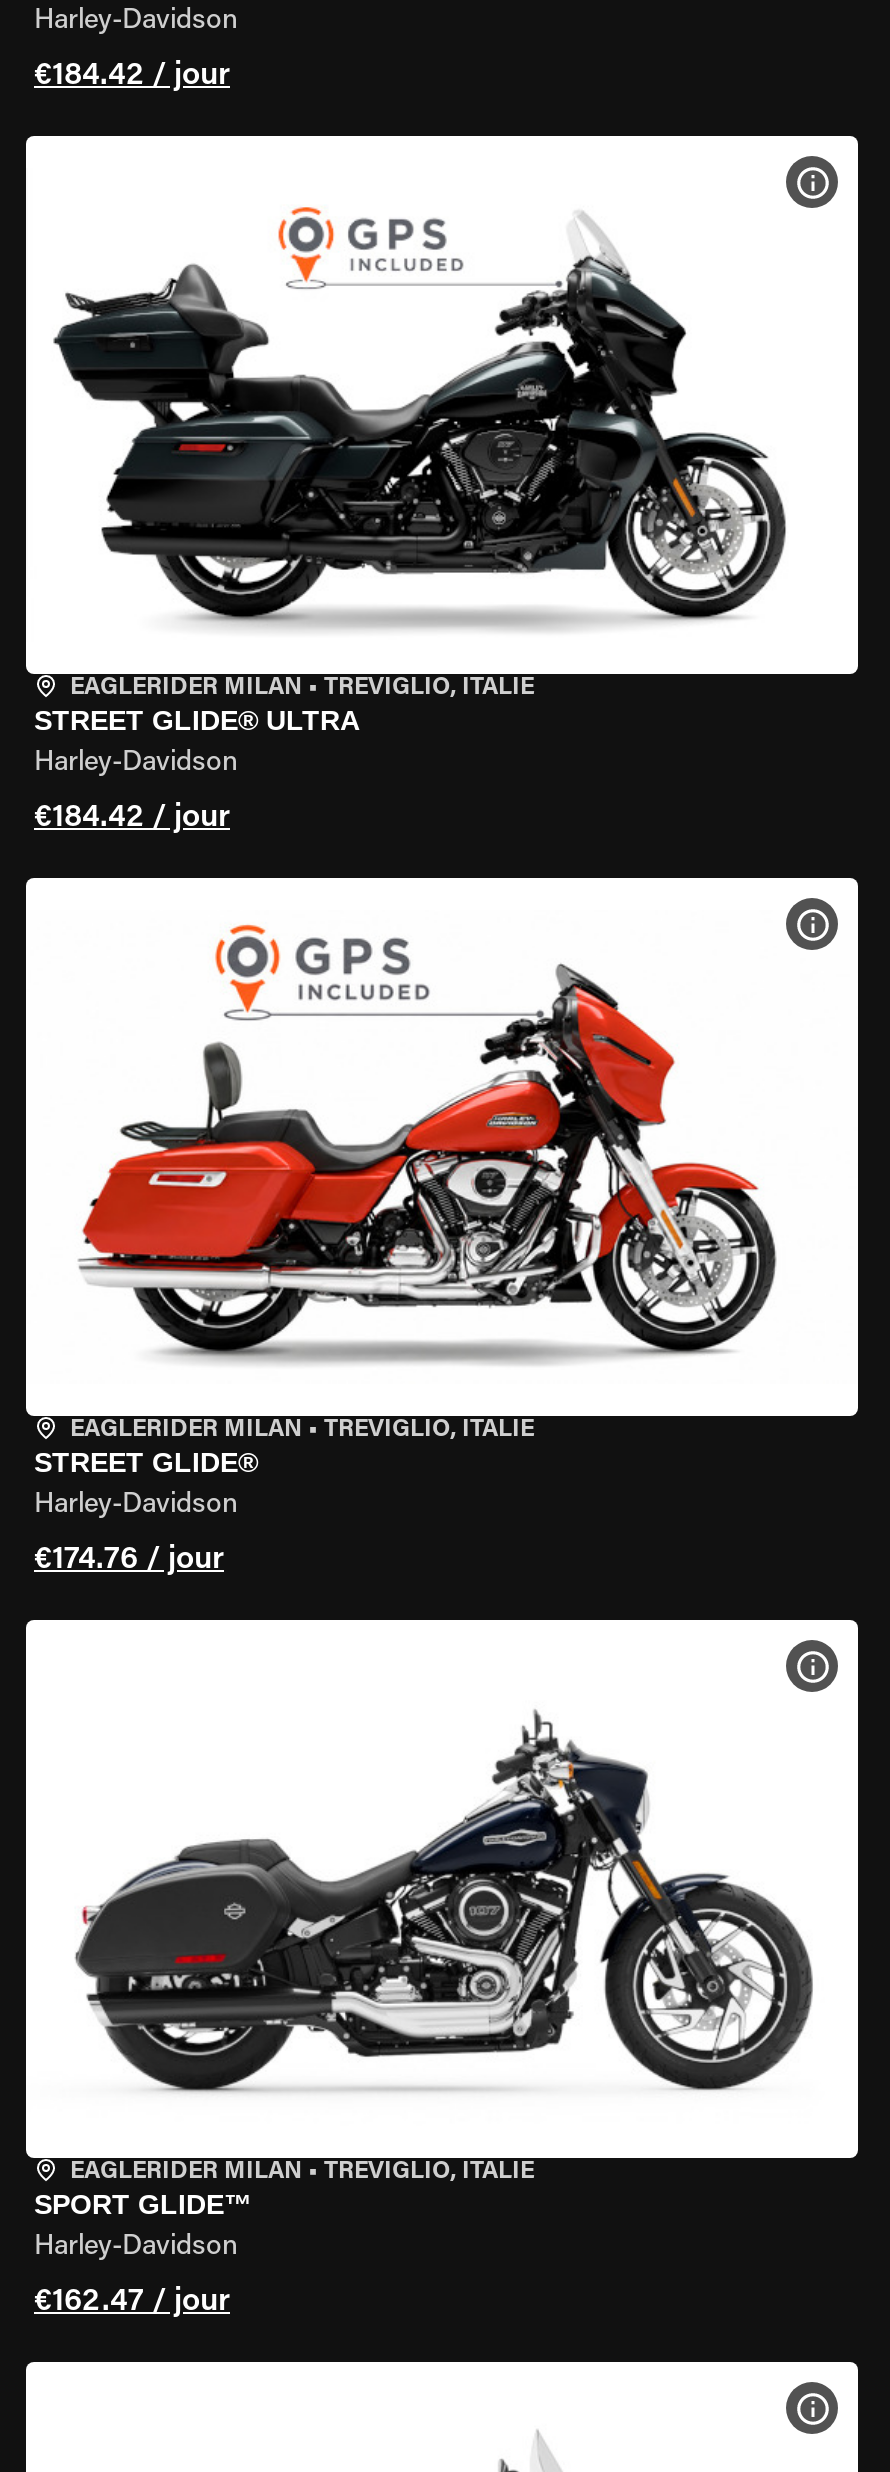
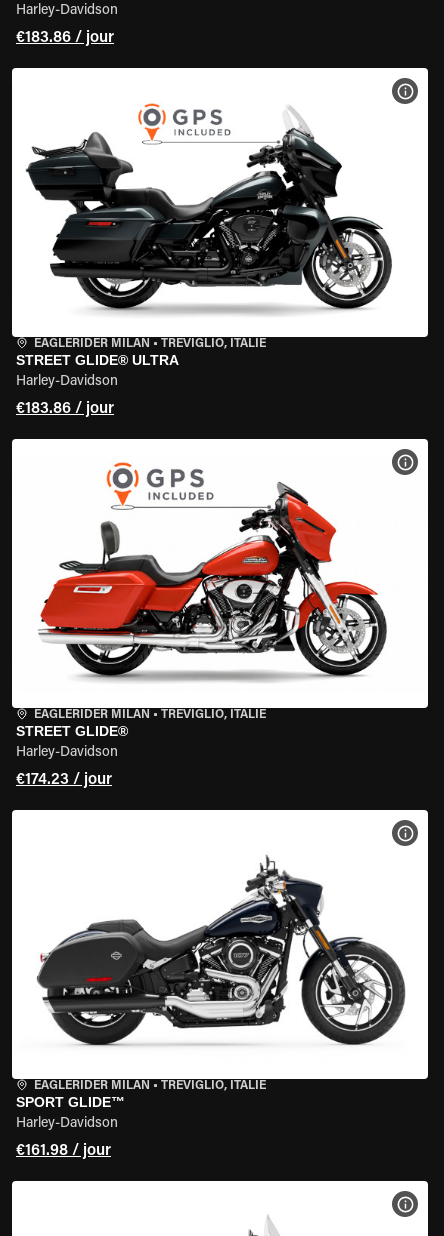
[34,60,230,92] €184.42 / jour -> [16,30,114,46] €183.86 / jour
[34,802,230,834] €184.42 / jour -> [16,401,114,417] €183.86 / jour
[34,1544,224,1576] €174.76 / jour -> [16,772,112,788] €174.23 / jour
[34,2286,230,2318] €162.47 / jour -> [16,1143,111,1159] €161.98 / jour

